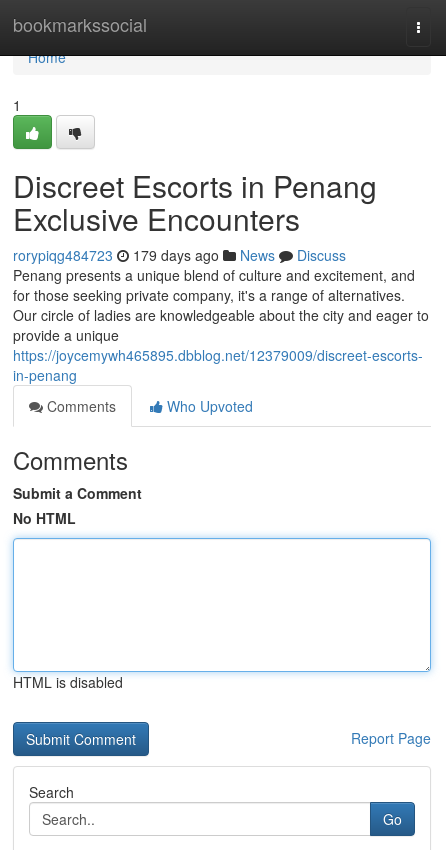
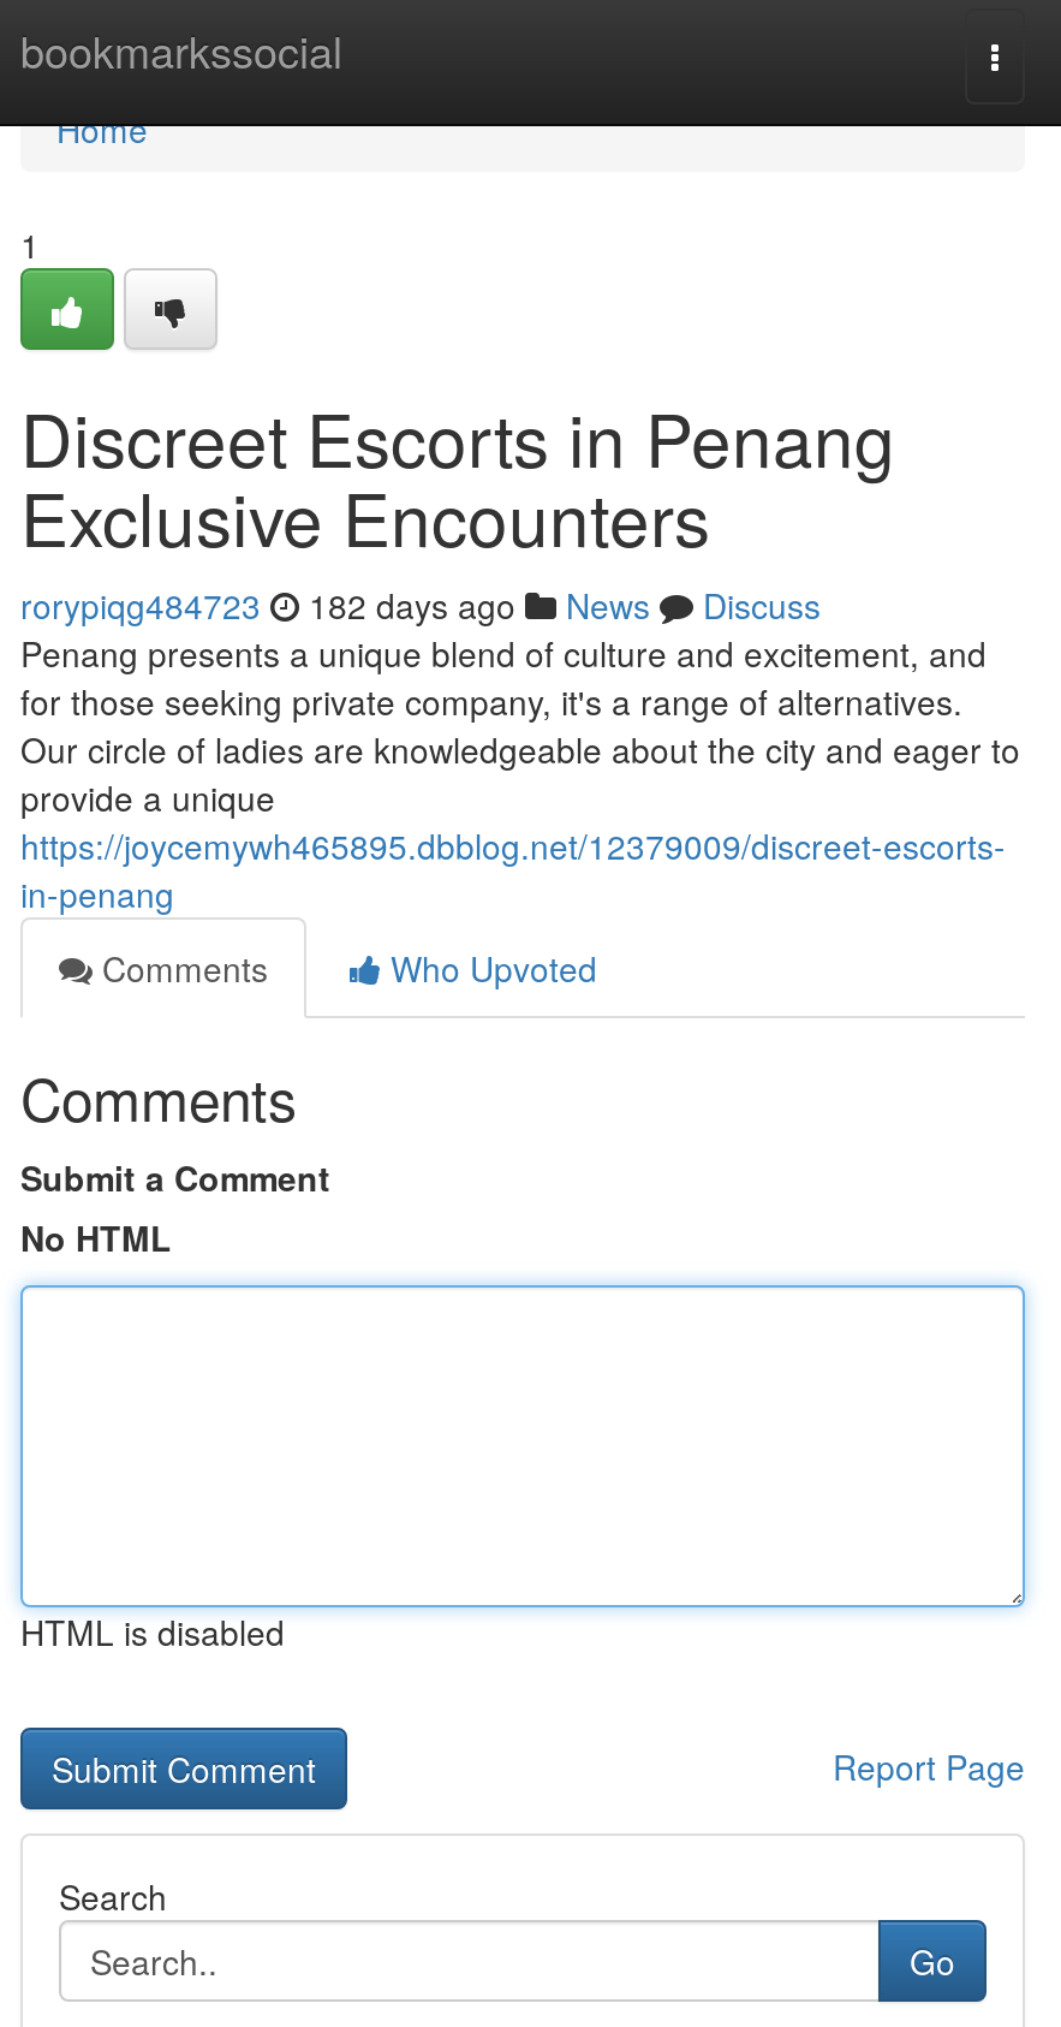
[13,245,346,265] rorypiqg484723 179 days ago News Discuss -> [20,581,821,629] rorypiqg484723 182 days ago News Discuss

